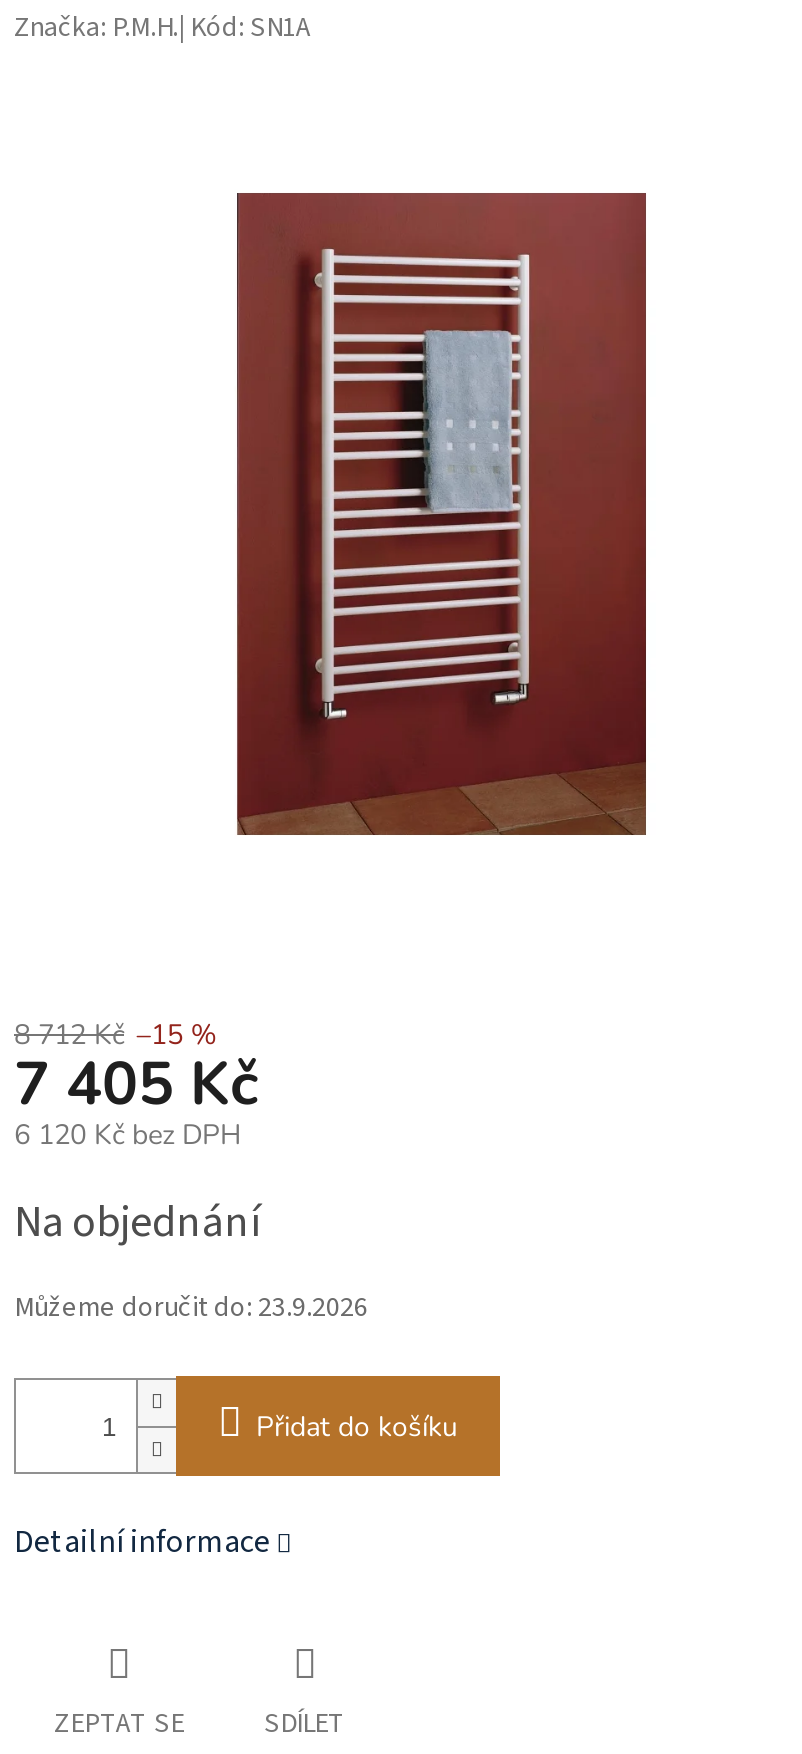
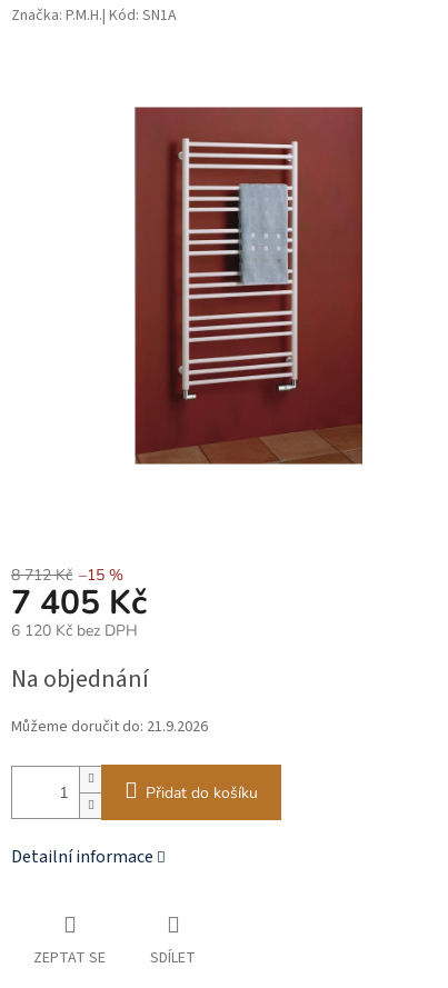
[14,1288,368,1328] Můžeme doručit do: 23.9.2026 -> [11,716,208,738] Můžeme doručit do: 21.9.2026

